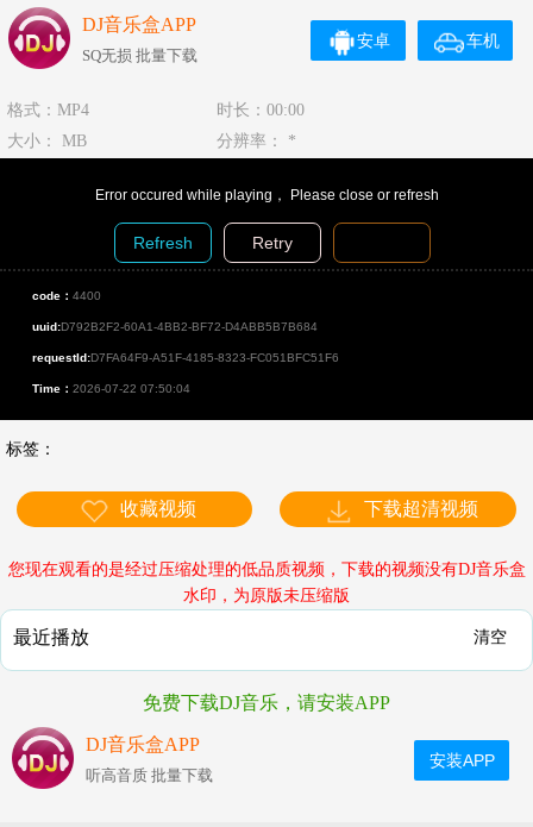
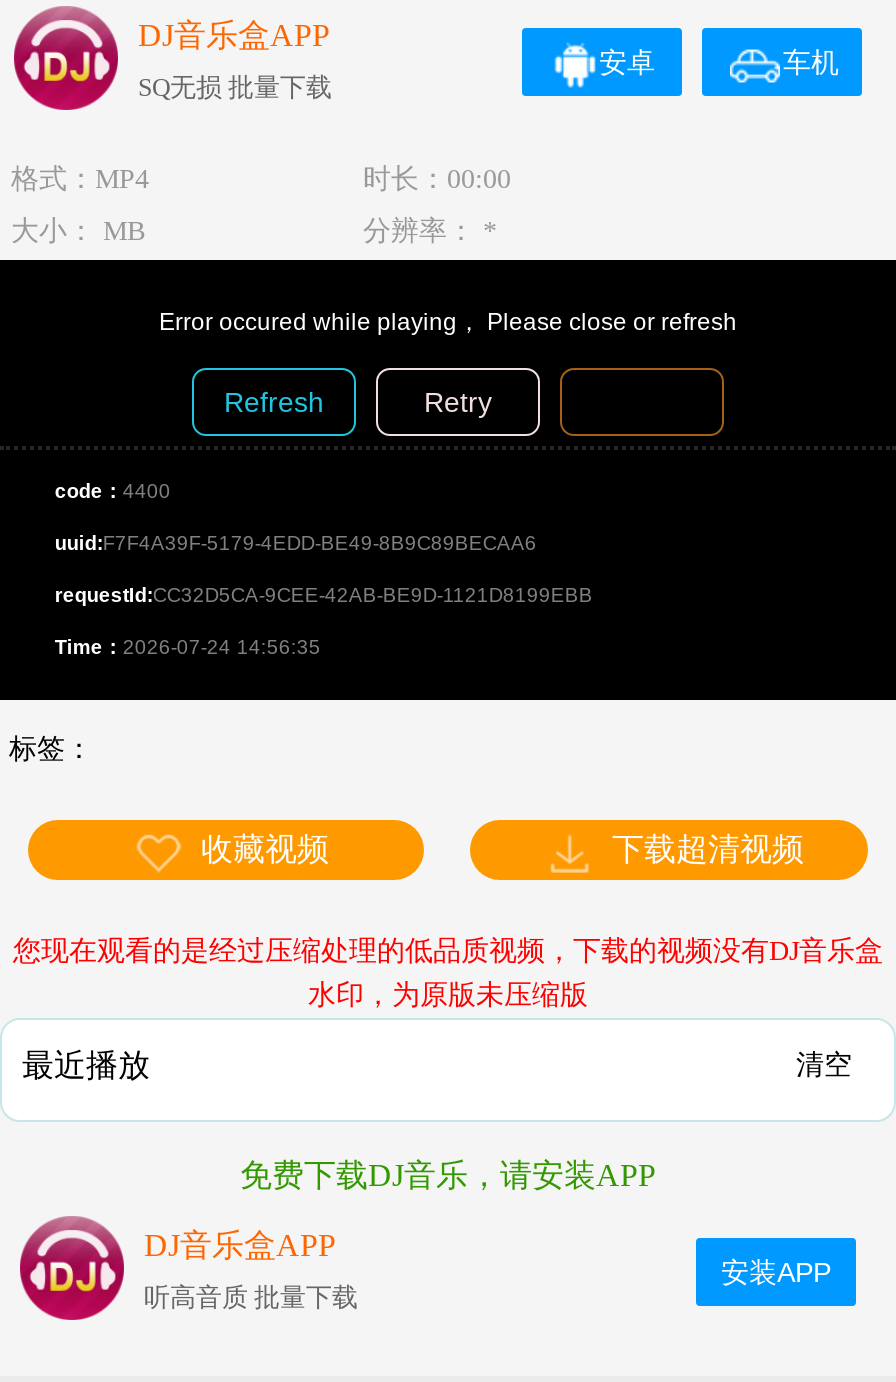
[33,319,318,333] uuid:D792B2F2-60A1-4BB2-BF72-D4ABB5B7B684 -> [55,531,537,553] uuid:F7F4A39F-5179-4EDD-BE49-8B9C89BECAA6
[33,350,340,364] requestId:D7FA64F9-A51F-4185-8323-FC051BFC51F6 -> [55,583,593,605] requestId:CC32D5CA-9CEE-42AB-BE9D-1121D8199EBB
[33,381,191,394] Time：2026-07-22 07:50:04 -> [55,635,321,657] Time：2026-07-24 14:56:35

